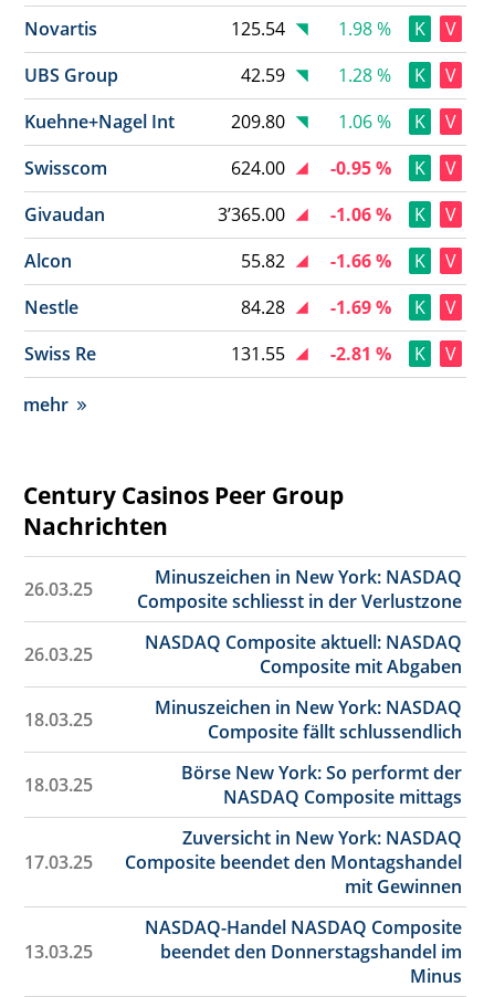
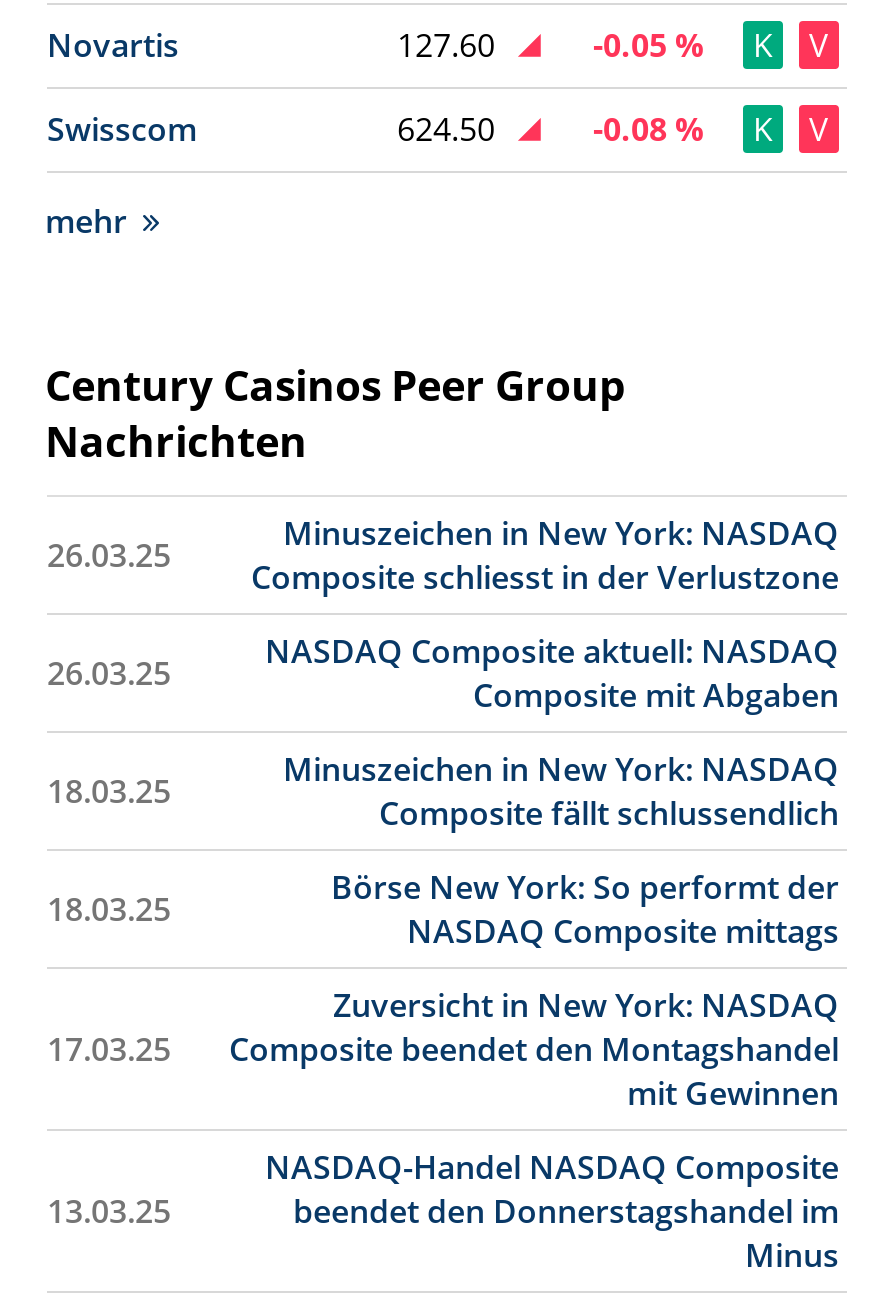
[24,17,456,134] 125.54 | 1.98 % | K | V | UBS Group | 42.59 | 1.28 % | K | V | Kuehne+Nagel Int | 209.80 | 1.06 % -> [397,23,703,67] 127.60 | -0.05 %
[24,156,456,366] 624.00 | -0.95 % | K | V | Givaudan | 3’365.00 | -1.06 % | K | V | Alcon | 55.82 | -1.66 % | K | V | Nestle | 84.28 | -1.69 % | K | V | Swiss Re | 131.55 | -2.81 % -> [397,107,703,151] 624.50 | -0.08 %

